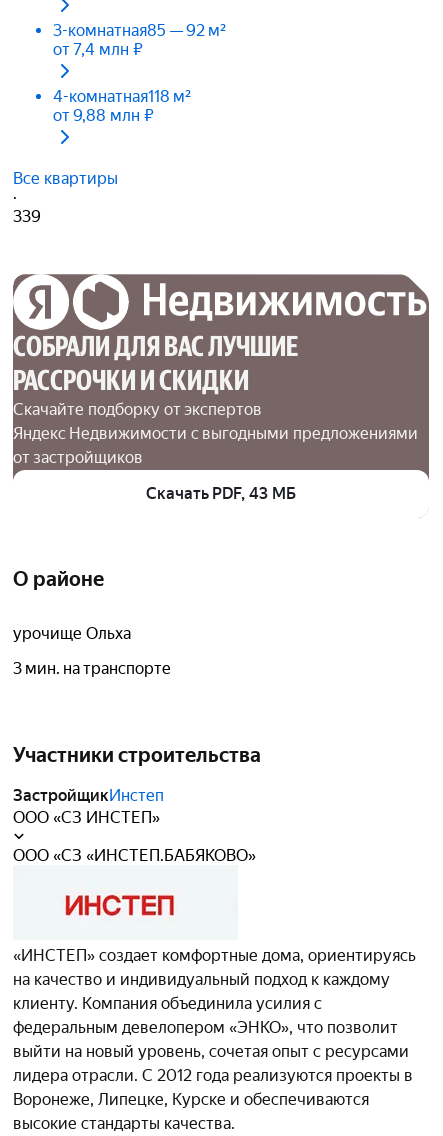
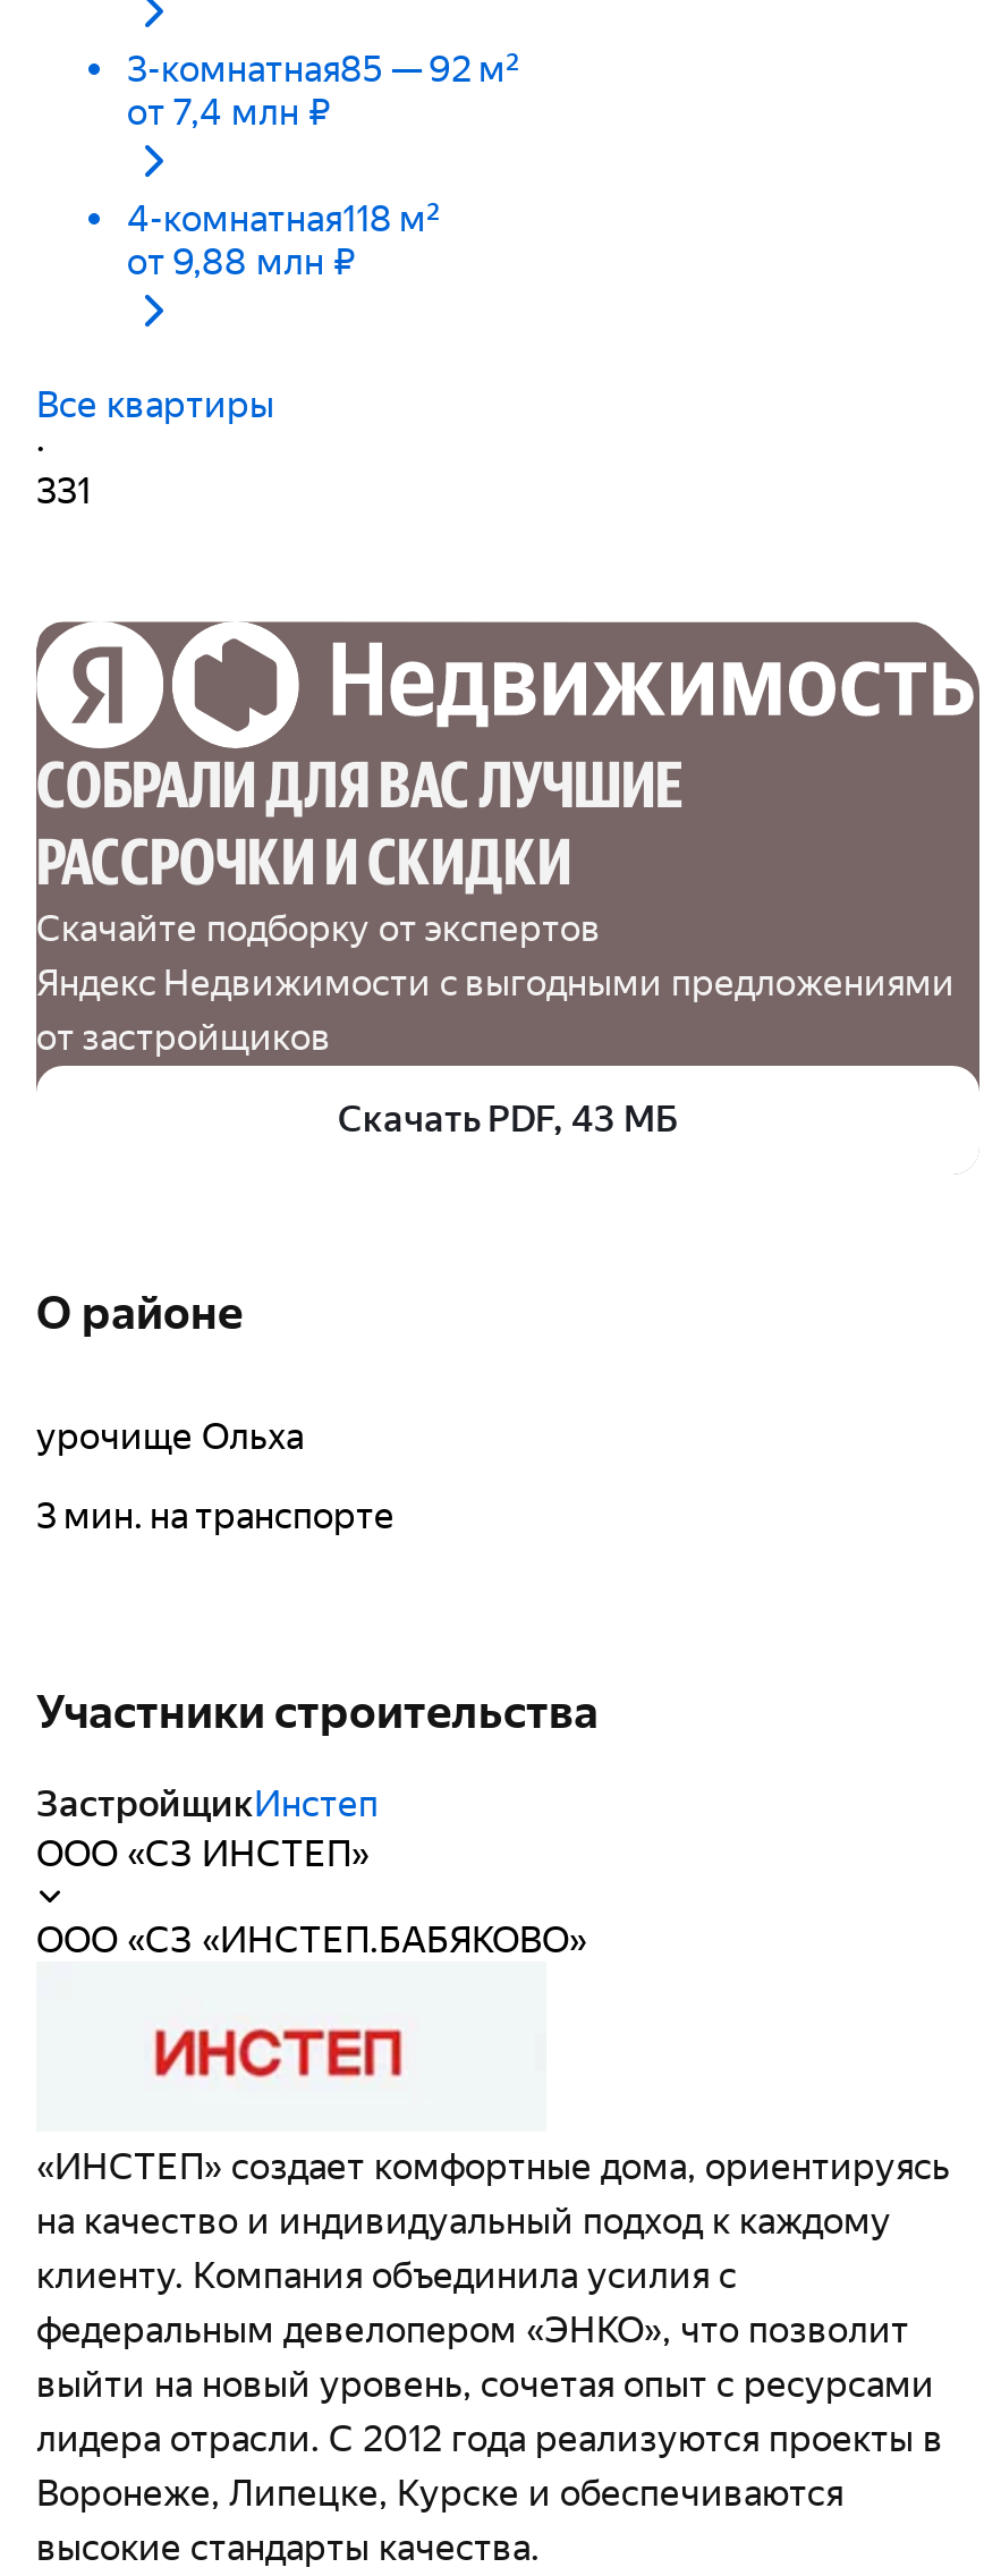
[13,207,41,226] 339 -> [36,470,91,513] 331

